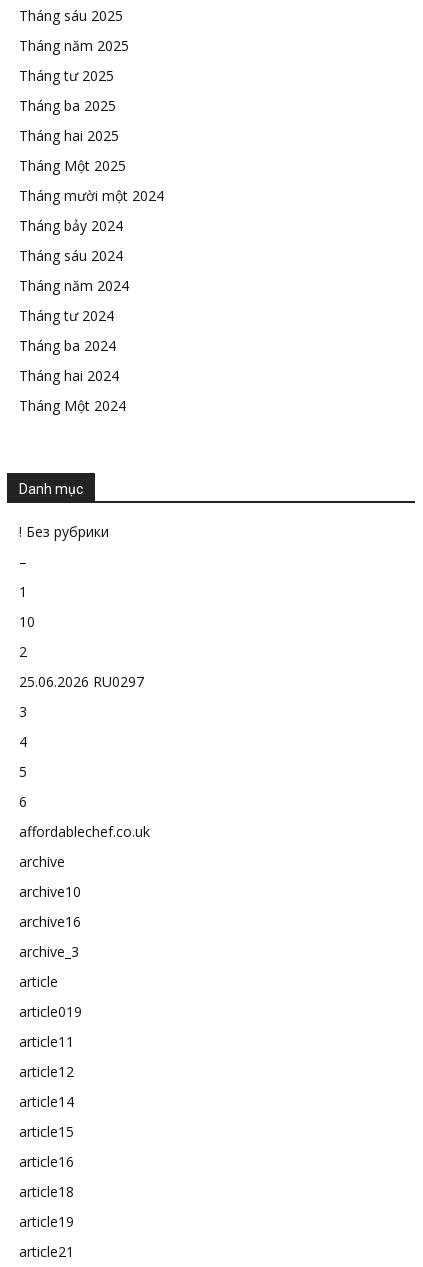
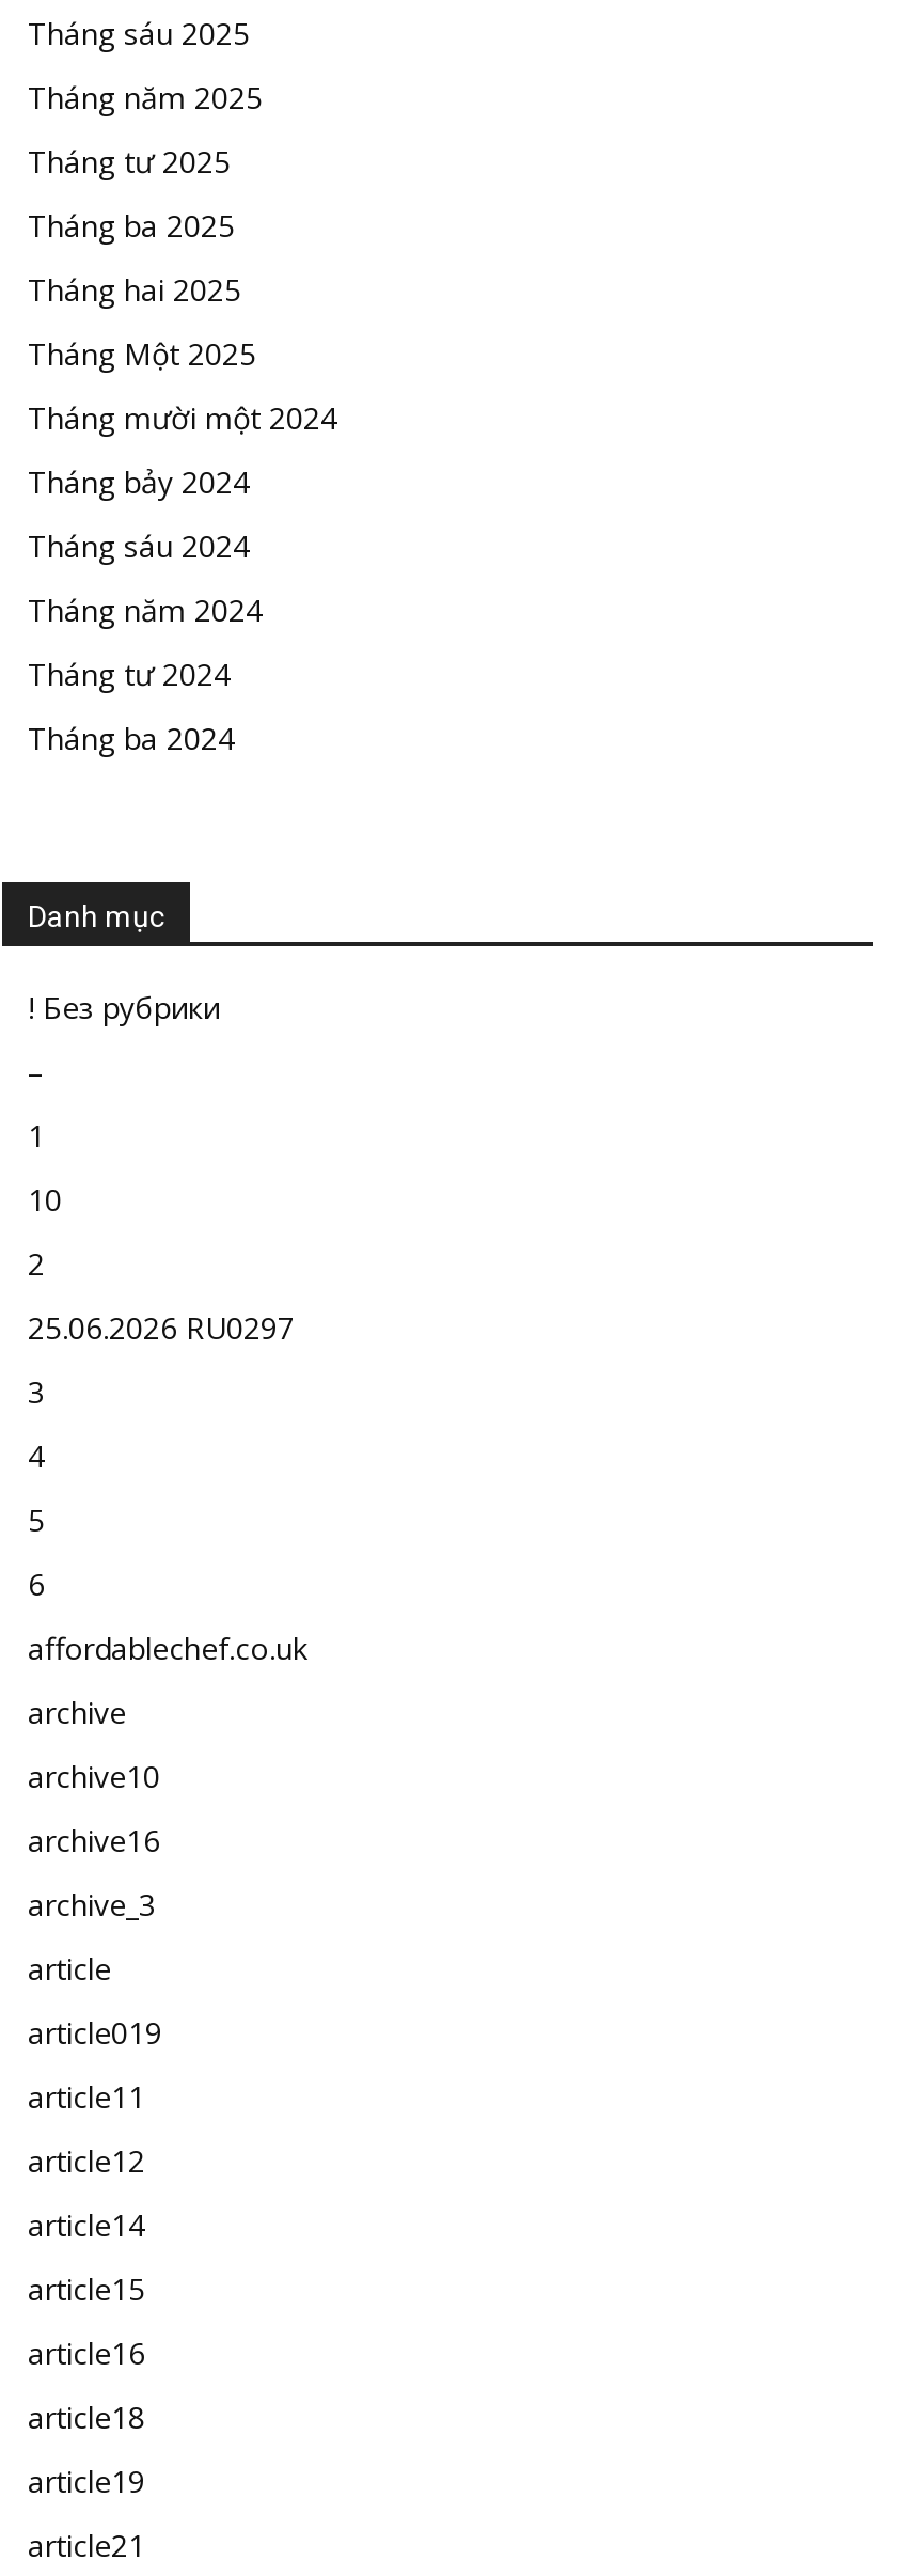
[19,366,126,415] Tháng hai 2024 | Tháng Một 2024 -> none

